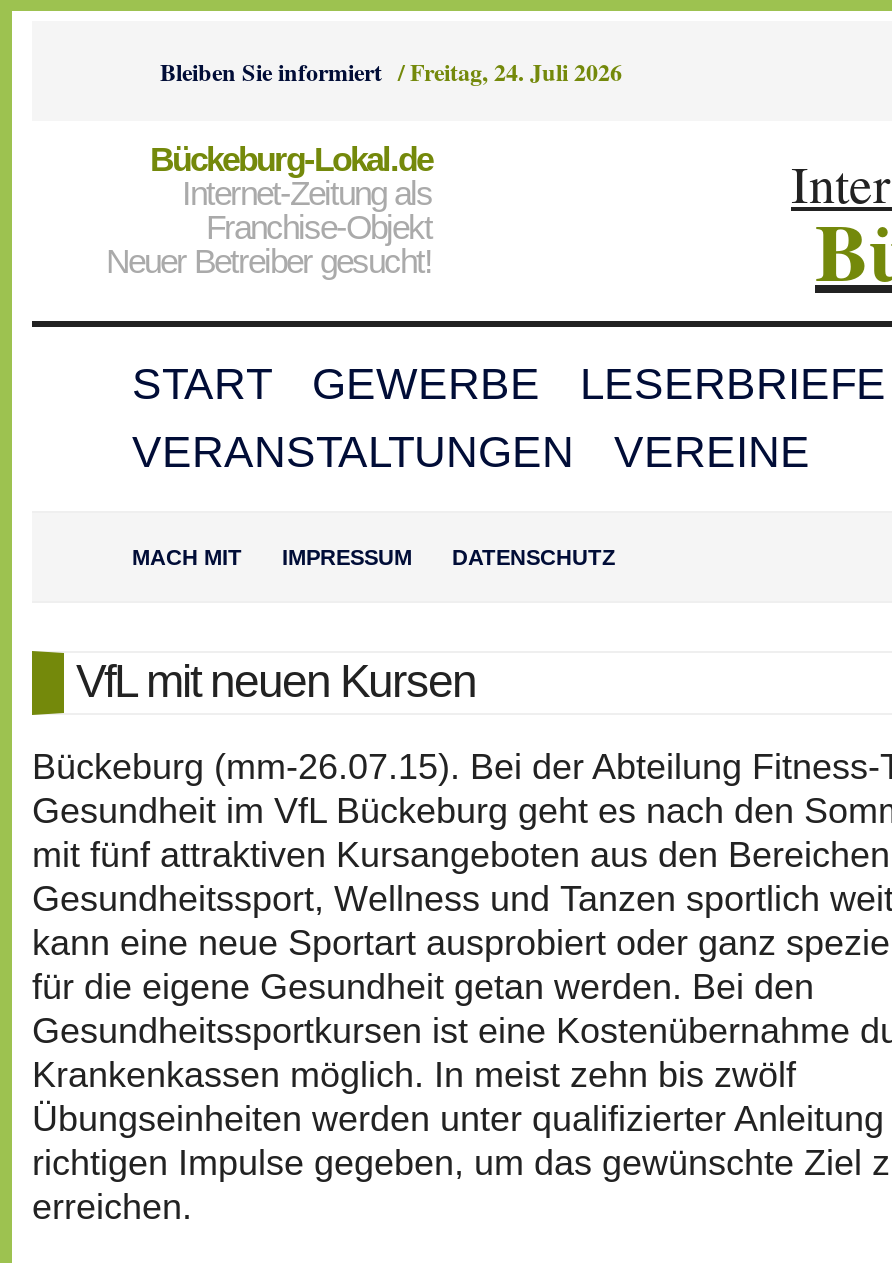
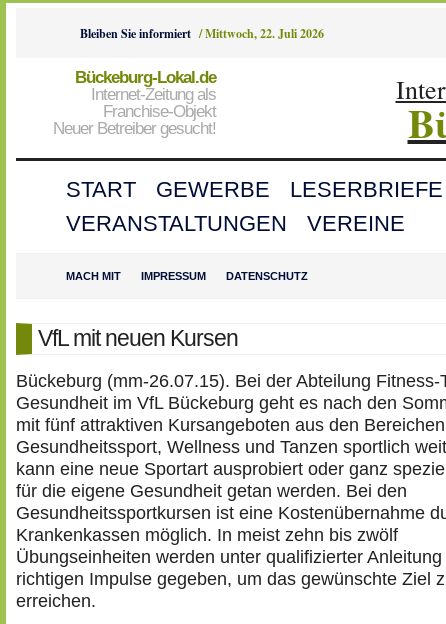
[160,55,622,89] Bleiben Sie informiert / Freitag, 24. Juli 2026 -> [80,25,324,42] Bleiben Sie informiert / Mittwoch, 22. Juli 2026

